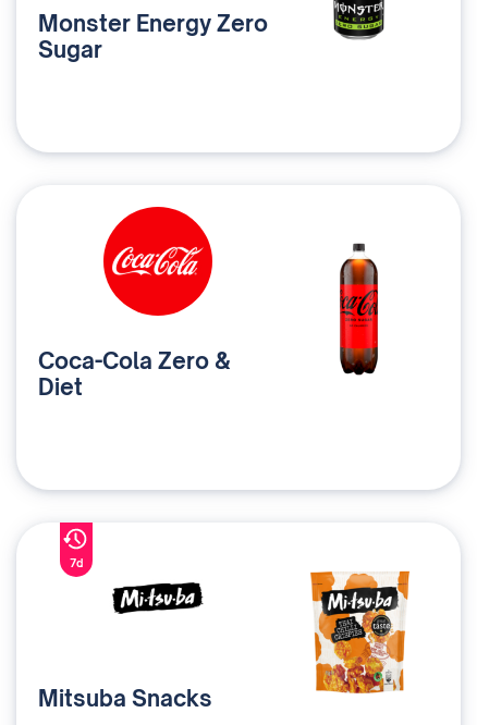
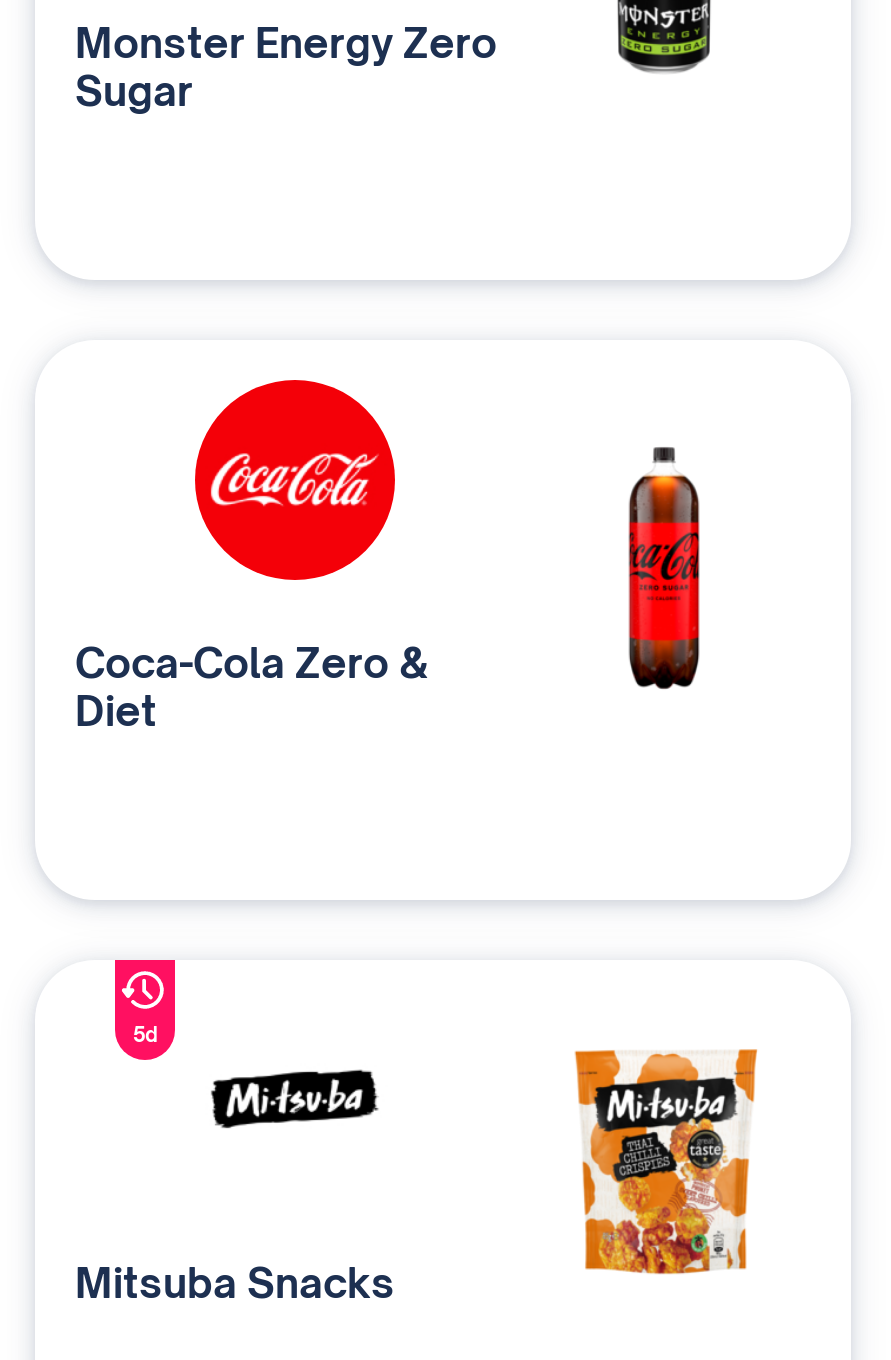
[70,556,83,569] 7d -> [133,1022,157,1046] 5d

